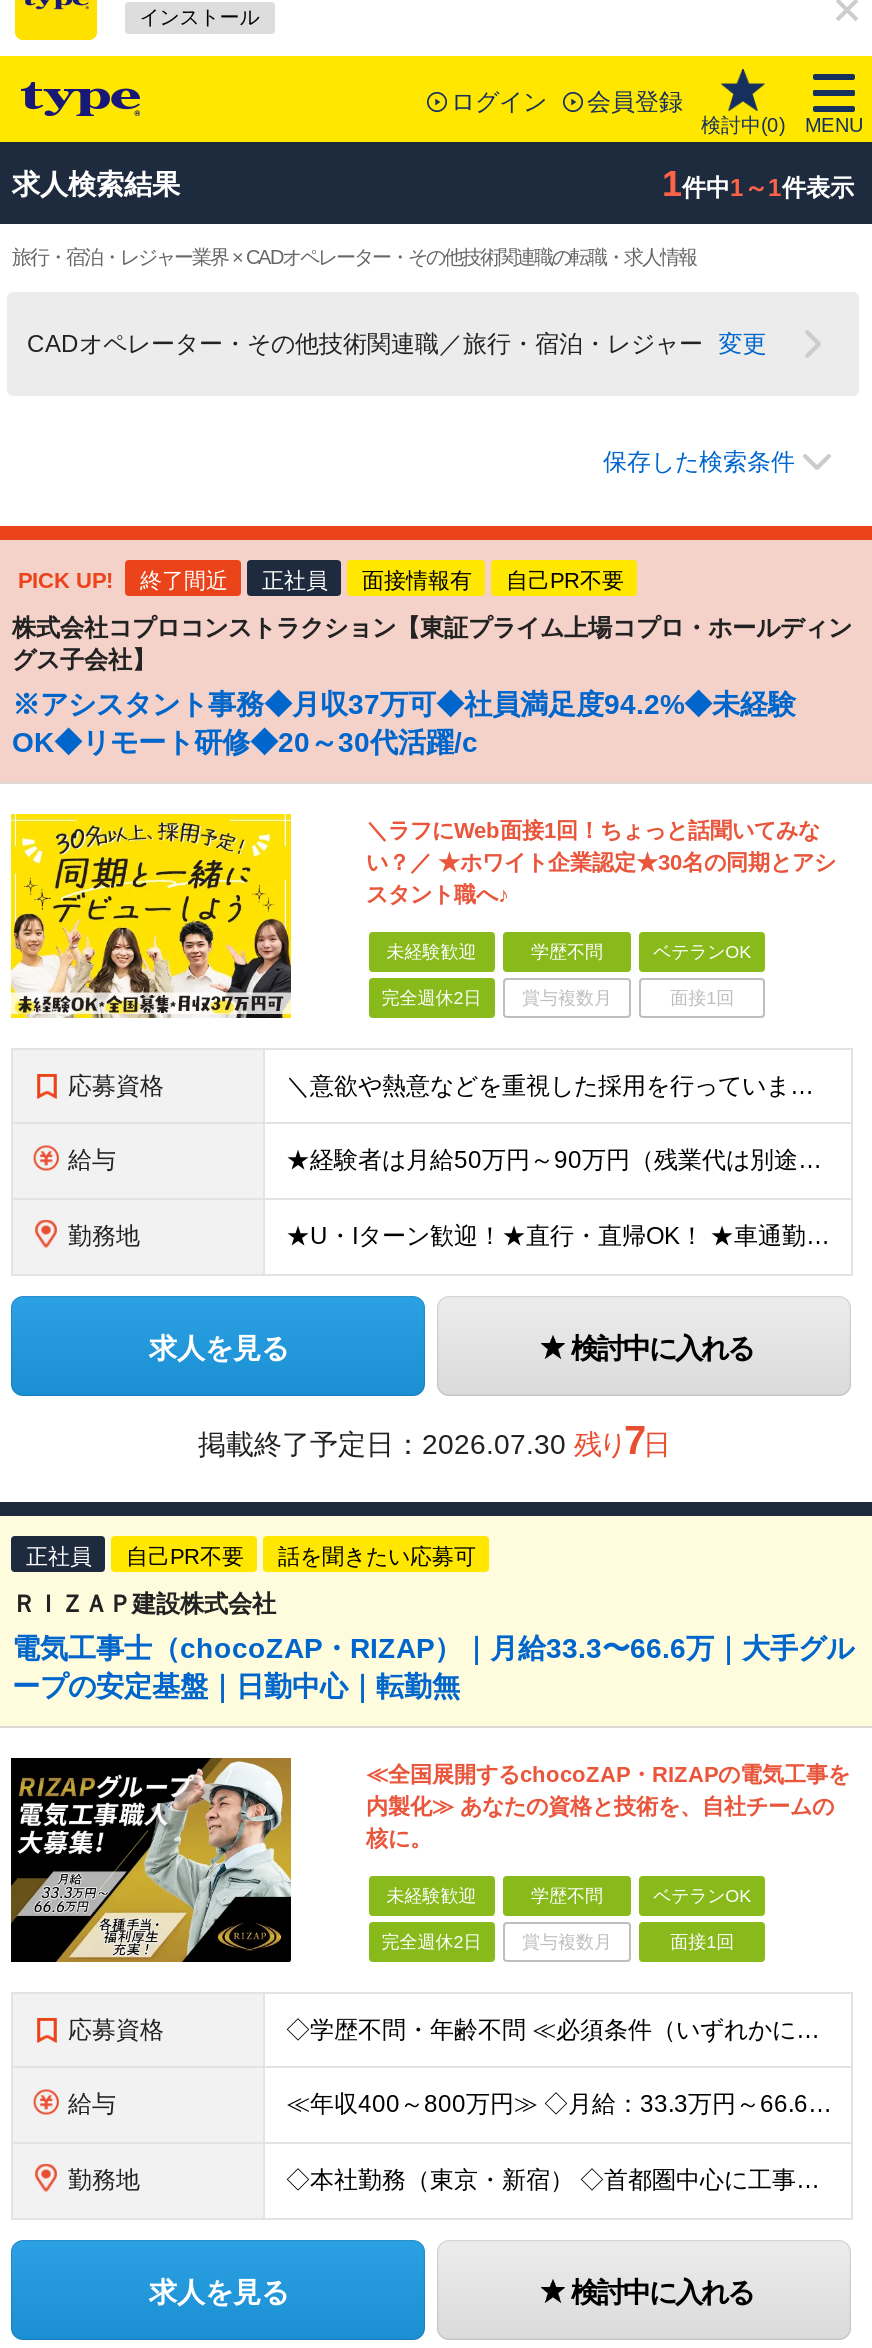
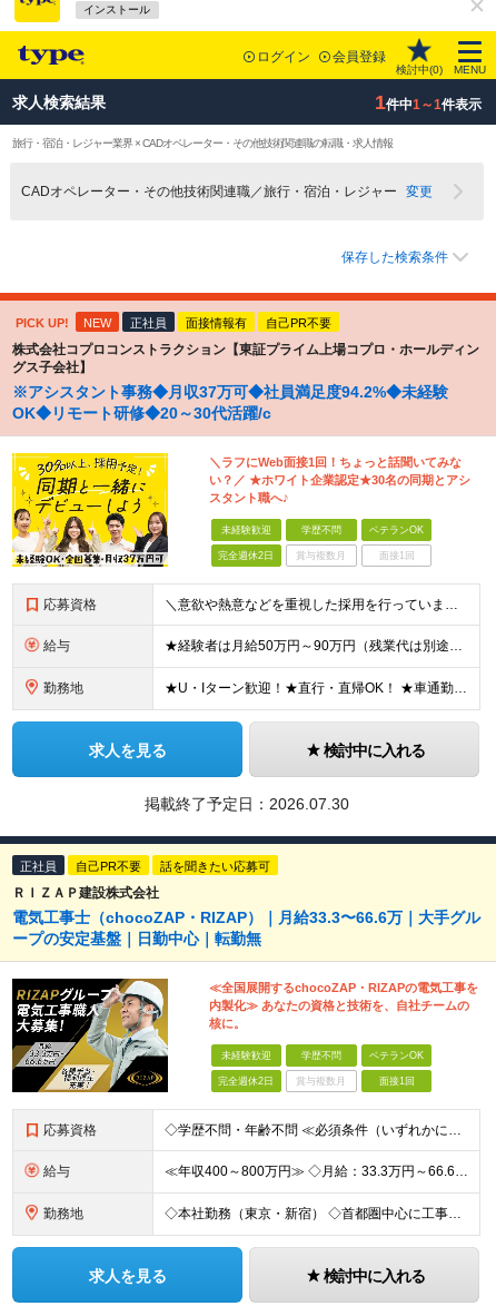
[140,568,228,592] 終了間近 -> [84,316,112,330] NEW
[198,1418,668,1462] 掲載終了予定日：2026.07.30 残り7日 -> [145,795,349,813] 掲載終了予定日：2026.07.30

